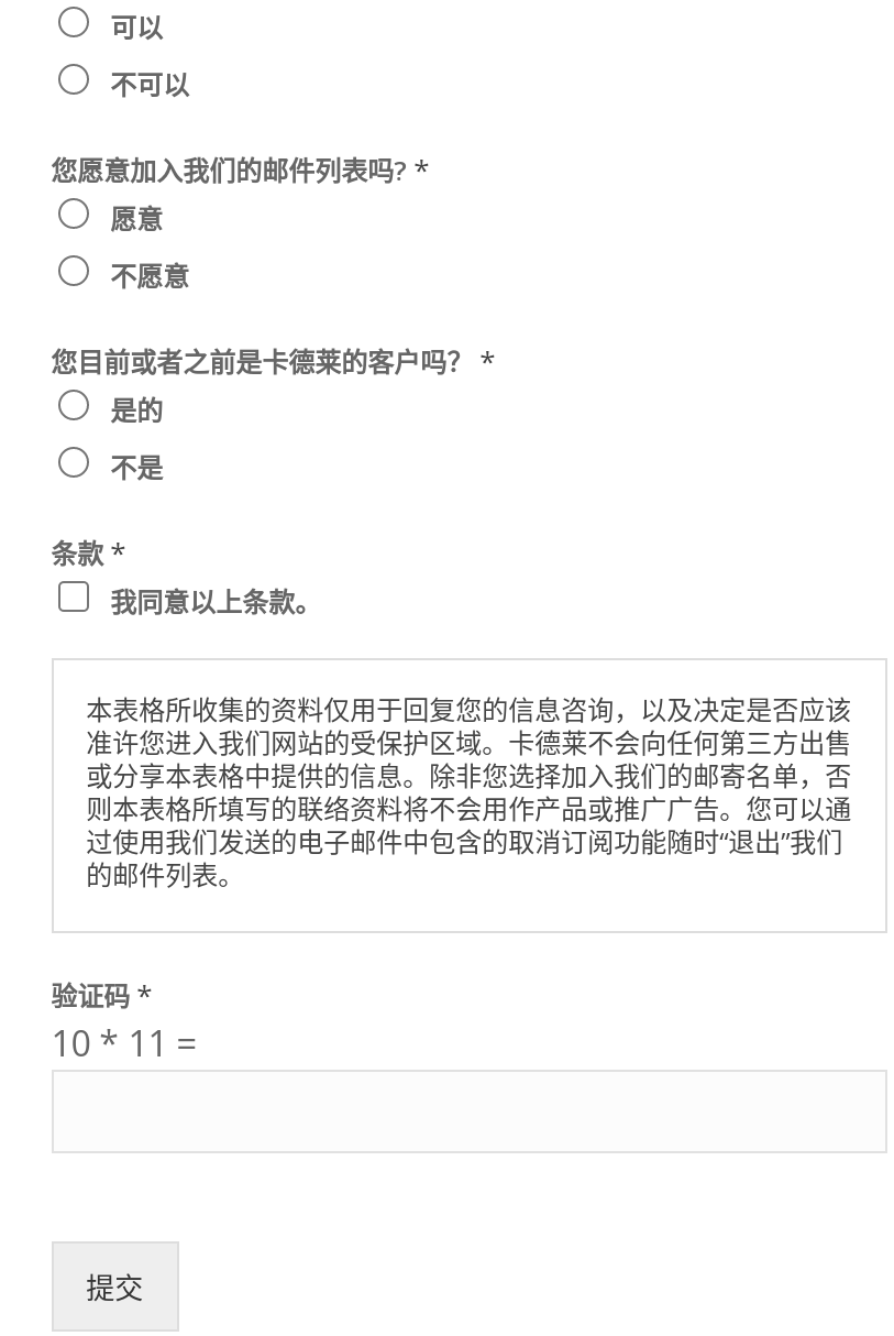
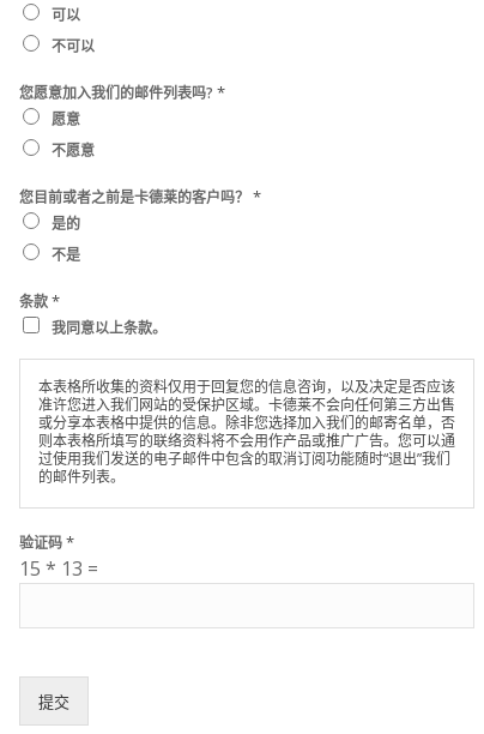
[51,1019,196,1067] 10 * 11 = -> [19,555,98,582] 15 * 13 =

